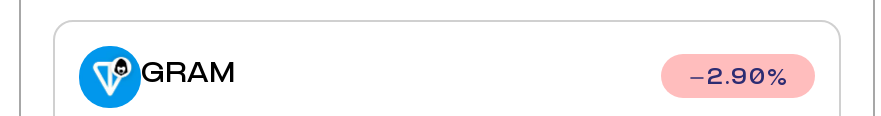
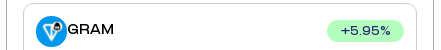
[707,66,789,90] 2.90% -> [340,26,390,38] +5.95%

